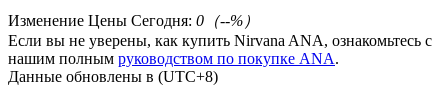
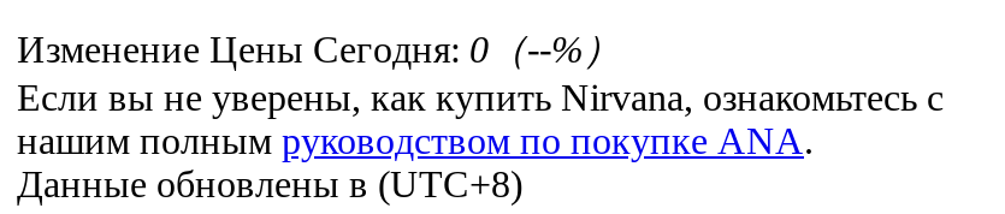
[8,32,432,49] Если вы не уверены, как купить Nirvana ANA, ознакомьтесь с -> [17,77,944,118] Если вы не уверены, как купить Nirvana, ознакомьтесь с

